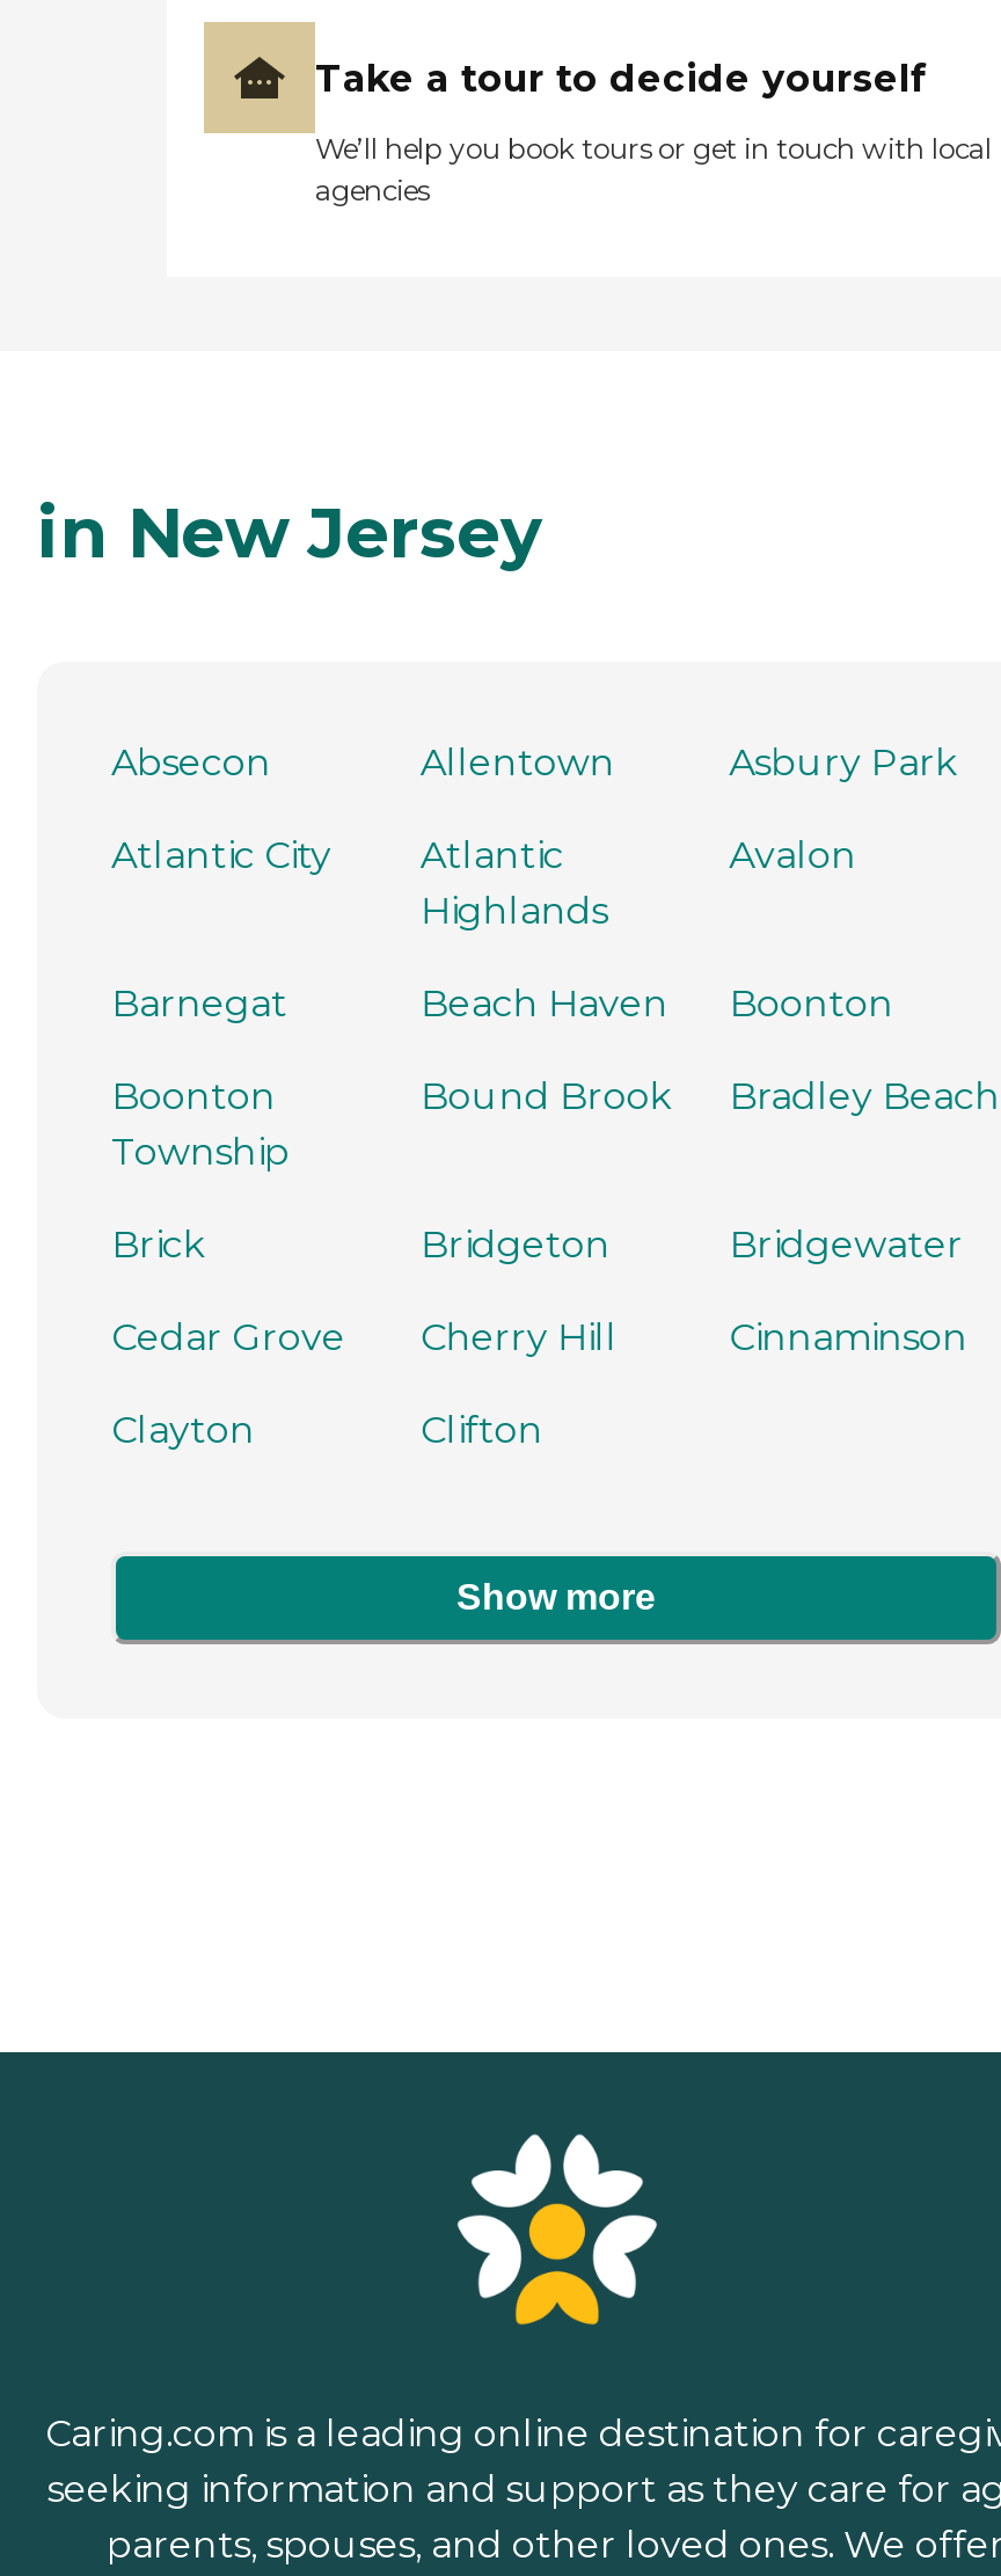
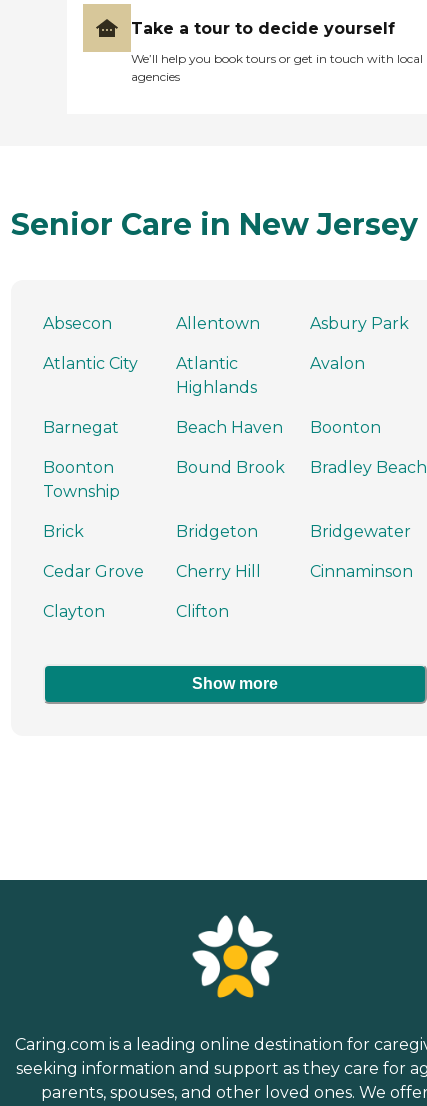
[37,490,542,575] in New Jersey -> [11,206,418,243] Senior Care in New Jersey

